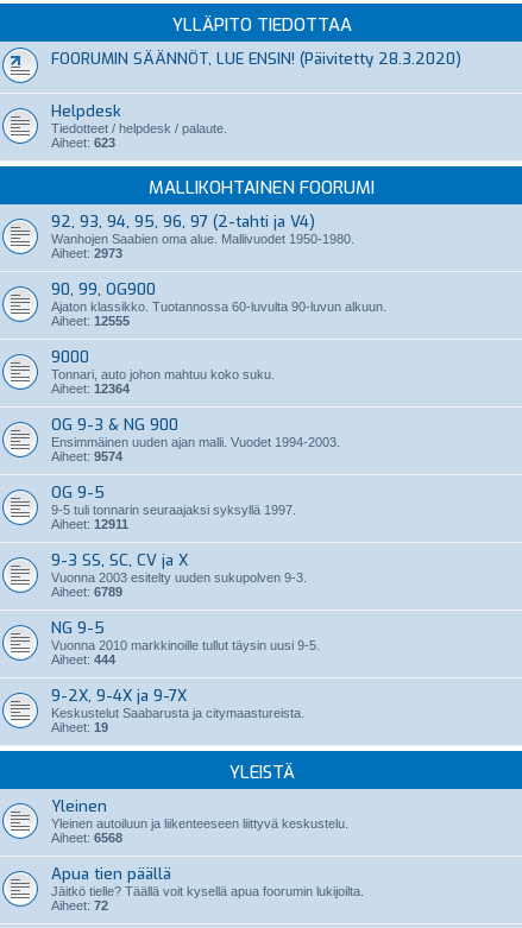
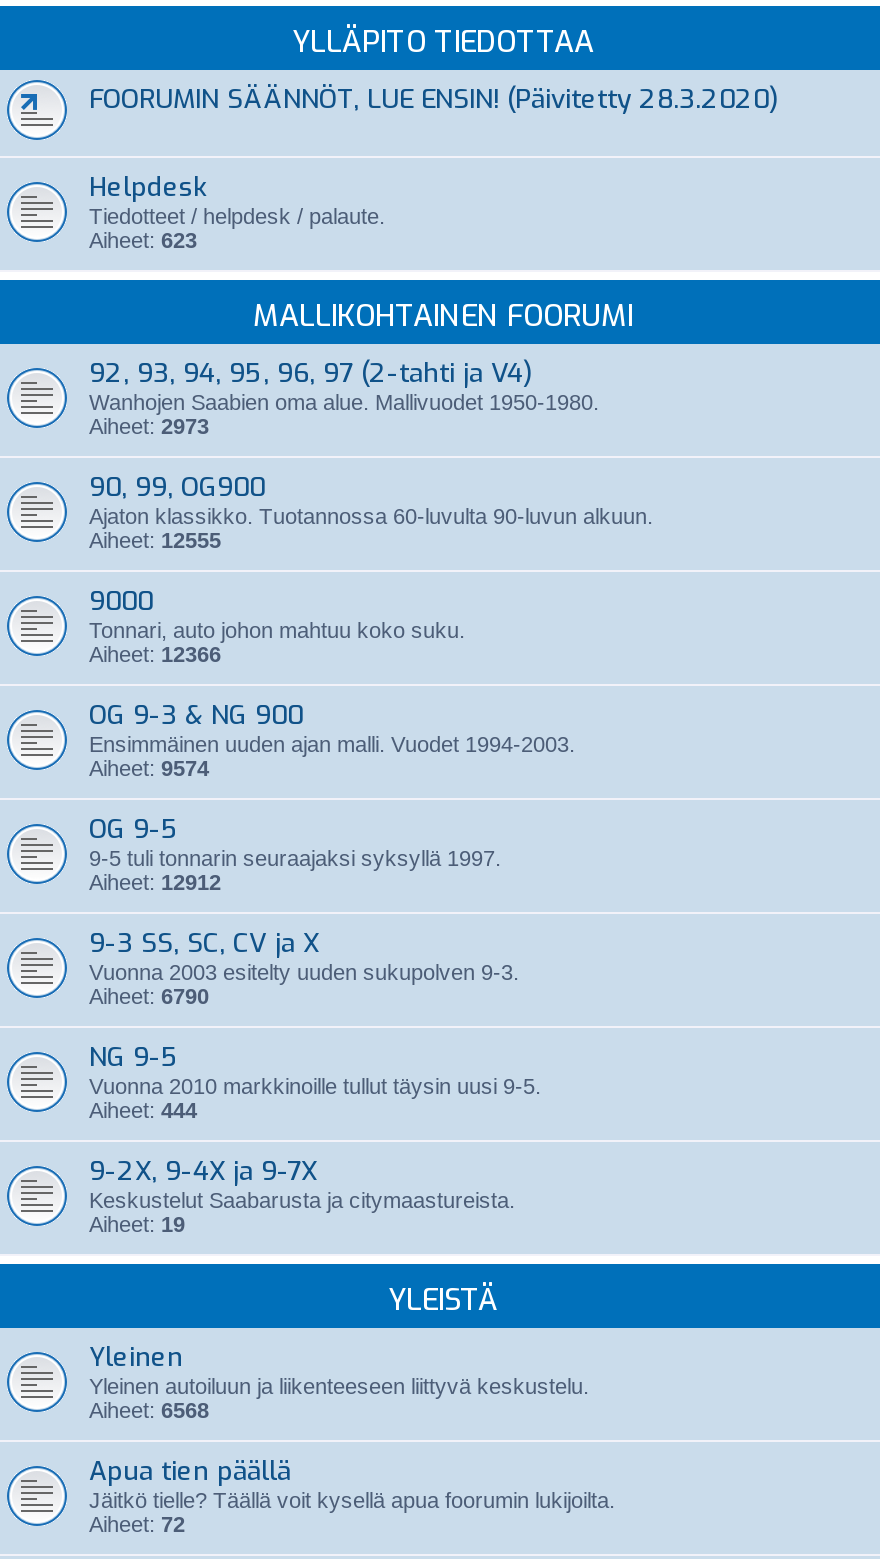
[51,381,130,396] Aiheet: 12364 -> [89,642,221,666] Aiheet: 12366
[51,517,128,531] Aiheet: 12911 -> [89,870,221,894] Aiheet: 12912
[51,585,122,599] Aiheet: 6789 -> [89,984,209,1008] Aiheet: 6790

